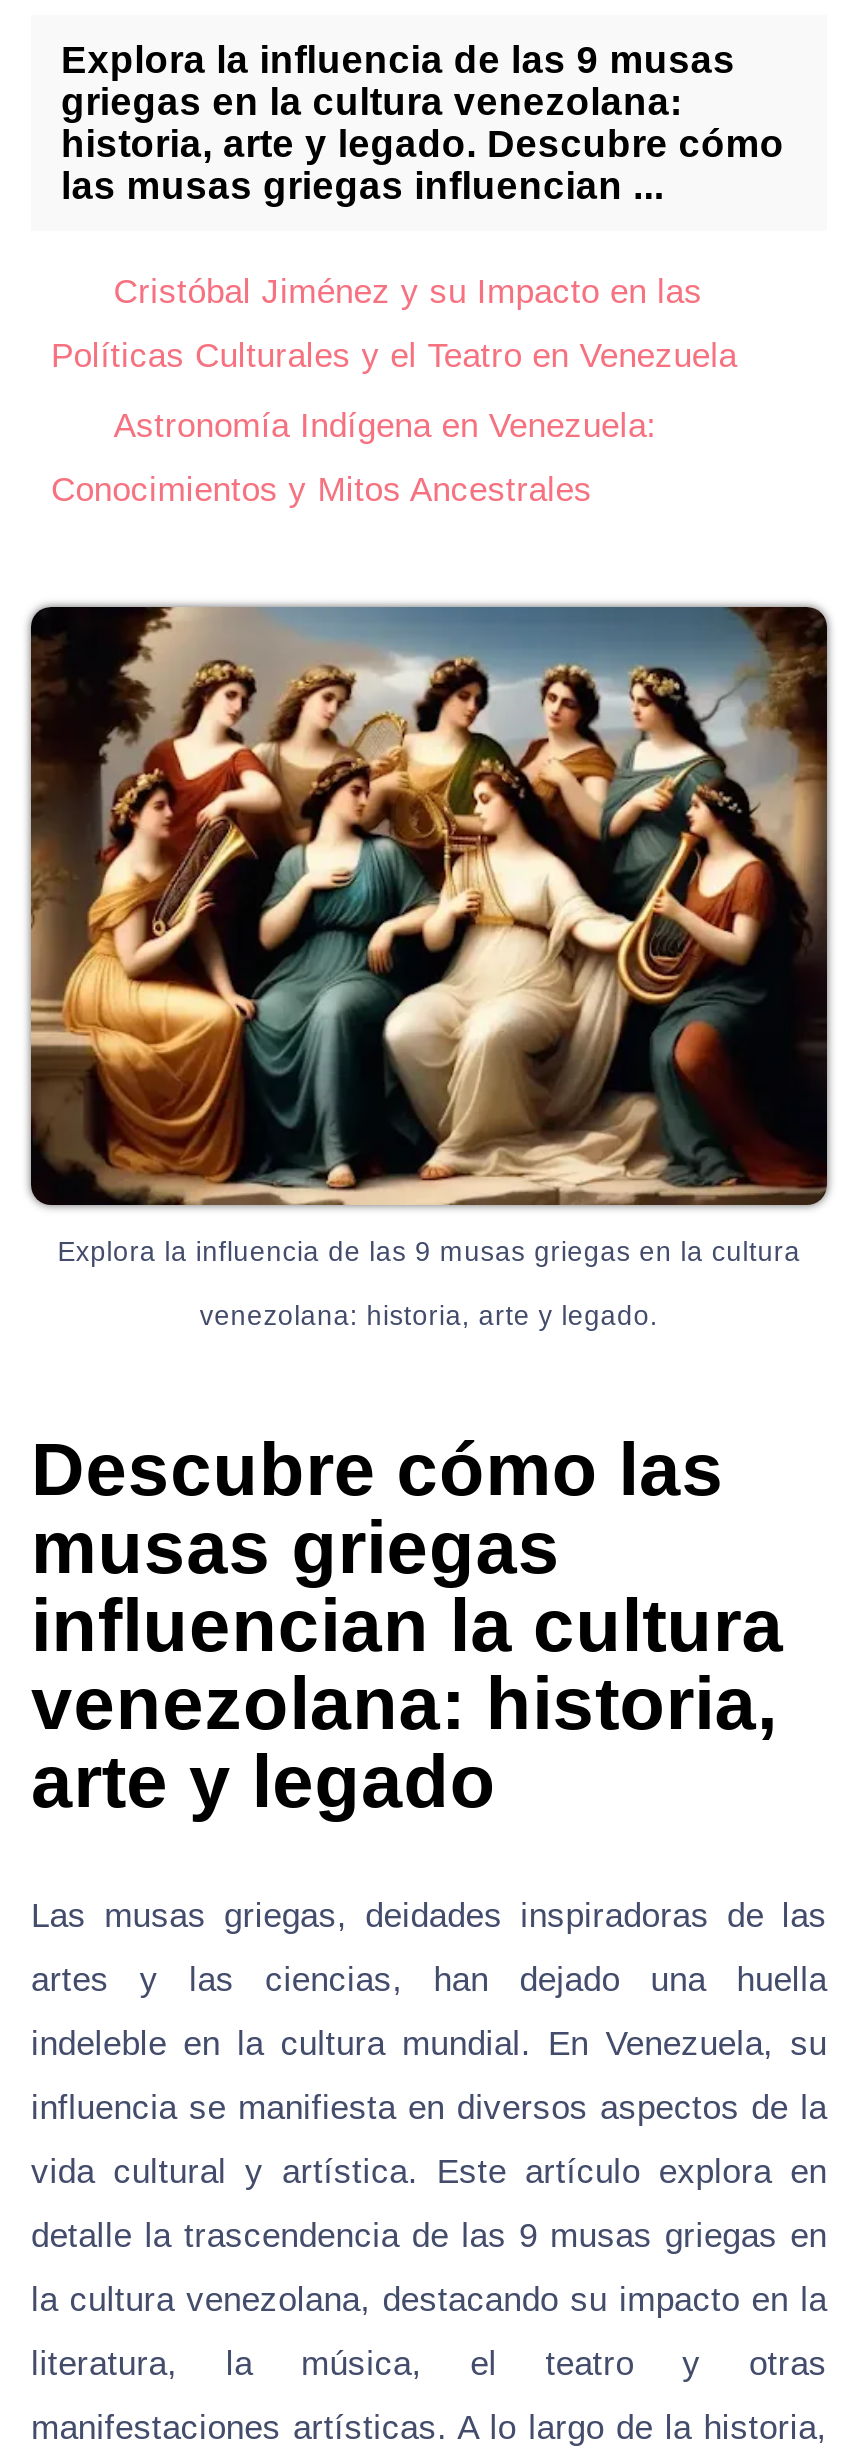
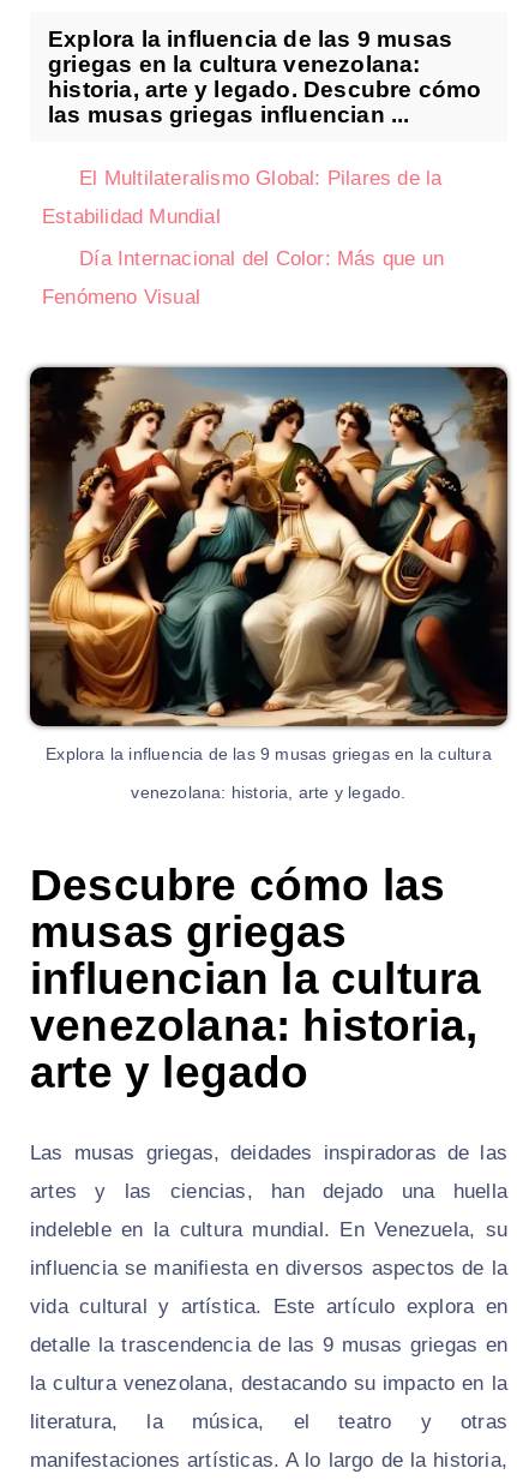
[113,274,702,312] Cristóbal Jiménez y su Impacto en las -> [79,167,442,190] El Multilateralismo Global: Pilares de la
[51,338,737,376] Políticas Culturales y el Teatro en Venezuela -> [42,206,220,228] Estabilidad Mundial
[113,408,657,446] Astronomía Indígena en Venezuela: -> [79,248,444,270] Día Internacional del Color: Más que un
[51,472,592,510] Conocimientos y Mitos Ancestrales -> [42,286,200,309] Fenómeno Visual

